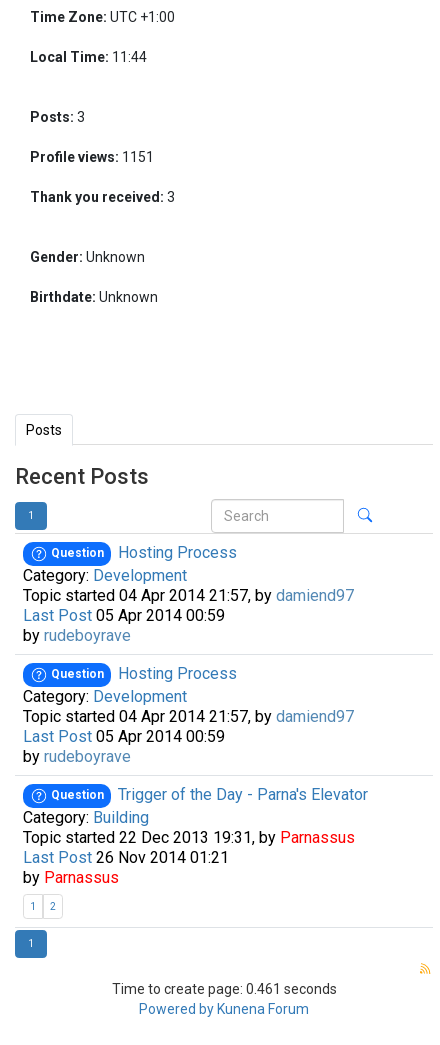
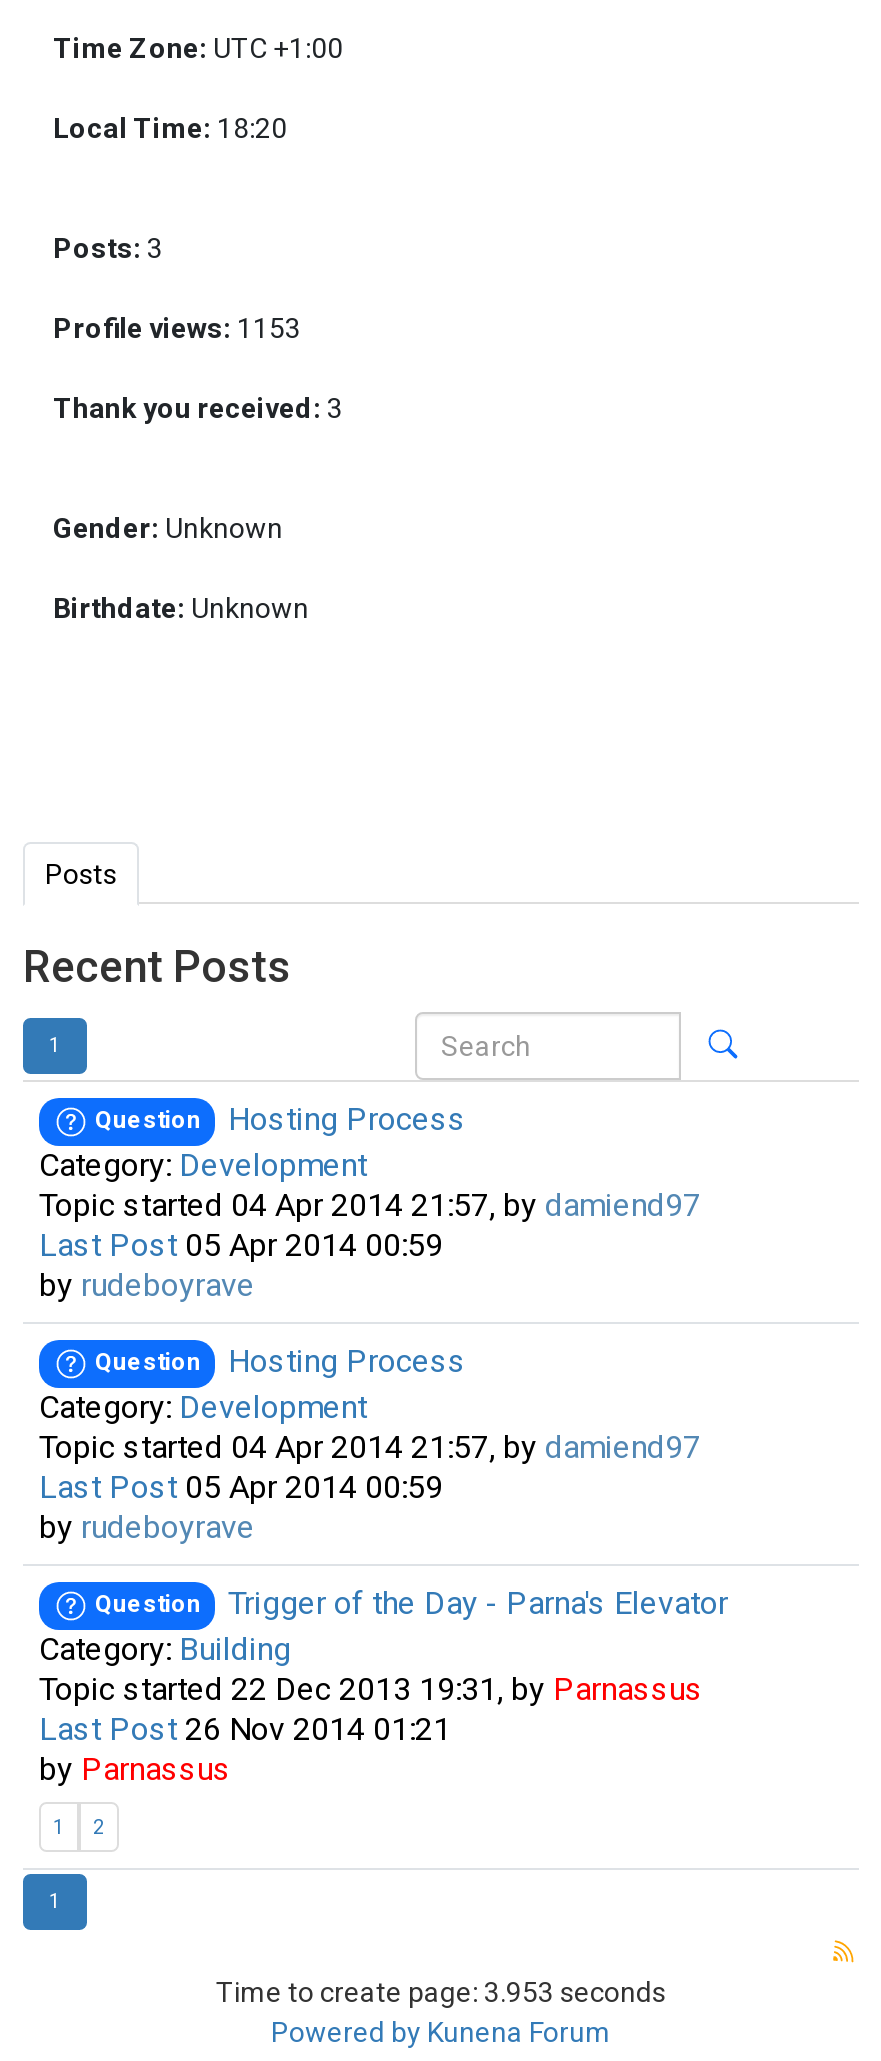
[30,49,147,65] Local Time: 11:44 -> [53,113,287,145] Local Time: 18:20
[30,149,154,165] Profile views: 1151 -> [53,313,301,345] Profile views: 1153
[111,981,336,997] Time to create page: 0.461 seconds -> [216,1977,666,2009] Time to create page: 3.953 seconds

